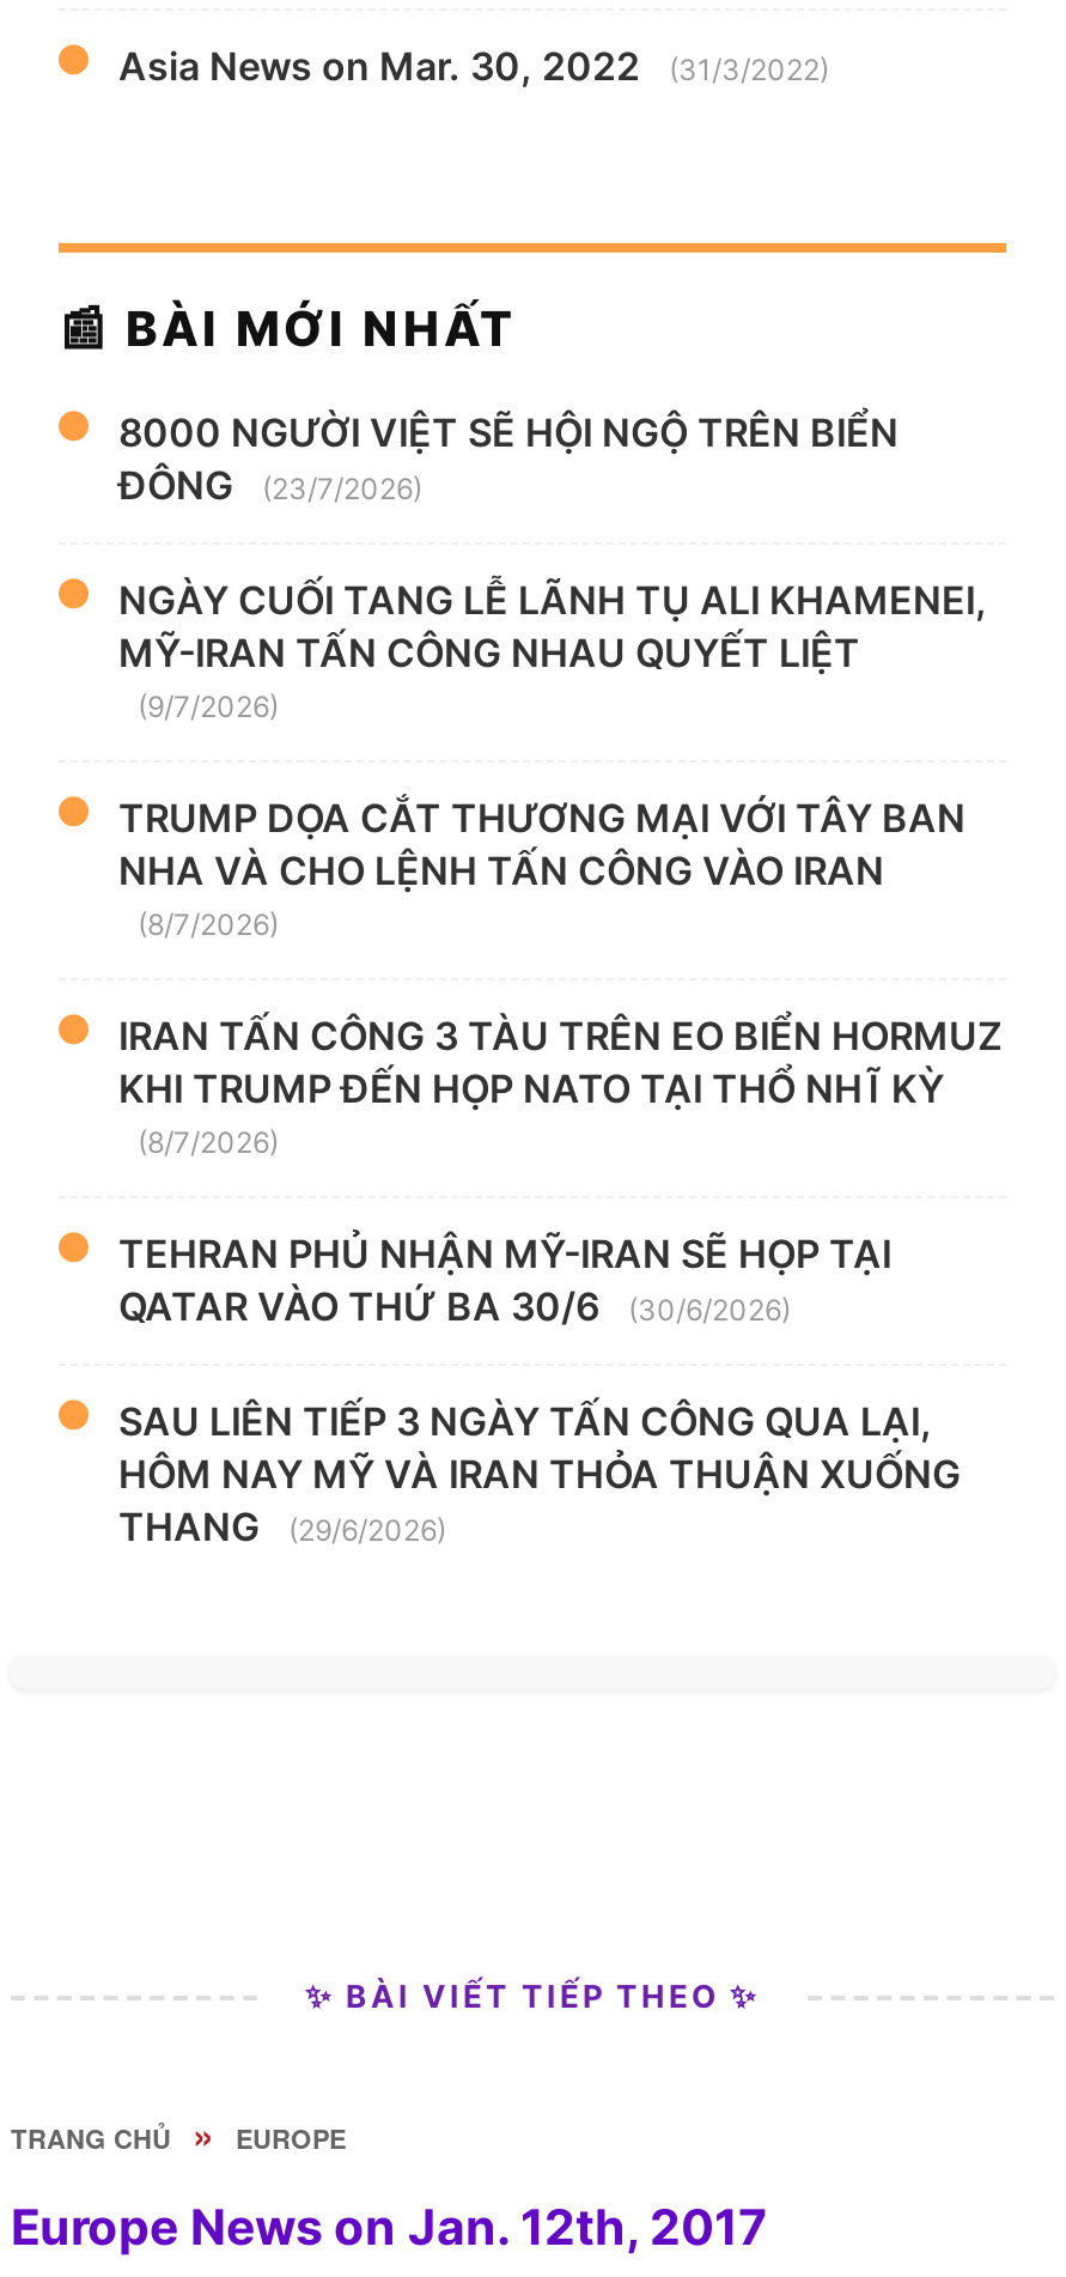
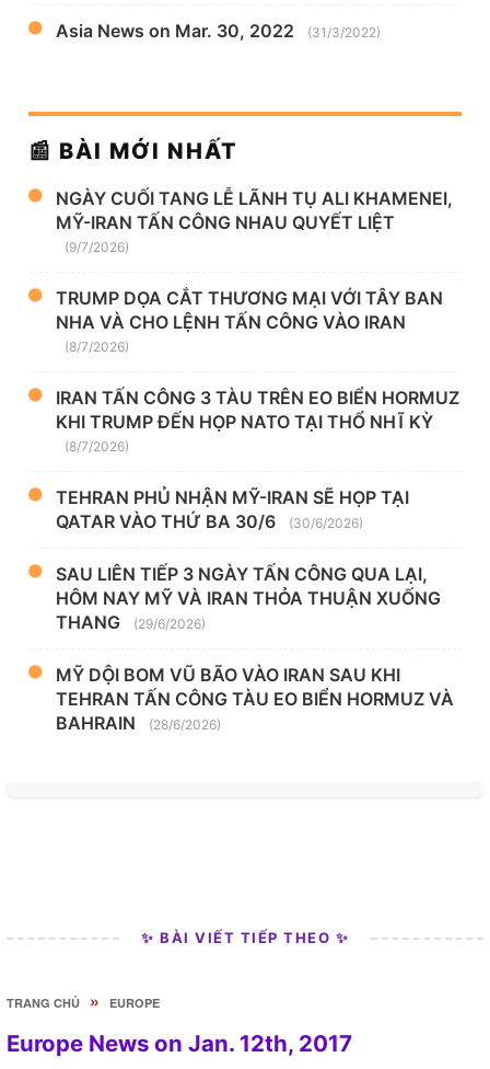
[118,409,899,510] 8000 NGƯỜI VIỆT SẼ HỘI NGỘ TRÊN BIỂN | ĐÔNG | (23/7/2026) -> none
moved [118,577,1001,1551] -> [56,188,459,633]: NGÀY CUỐI TANG LỄ LÃNH TỤ ALI KHAMENEI, | MỸ-IRAN TẤN CÔNG NHAU QUYẾT LIỆT | (9/7/2026) | ... | THANG | (29/6/2026)
none -> [56,664,454,734] MỸ DỘI BOM VŨ BÃO VÀO IRAN SAU KHI | TEHRAN TẤN CÔNG TÀU EO BIỂN HORMUZ VÀ | BAHRAIN | (28/6/2026)

